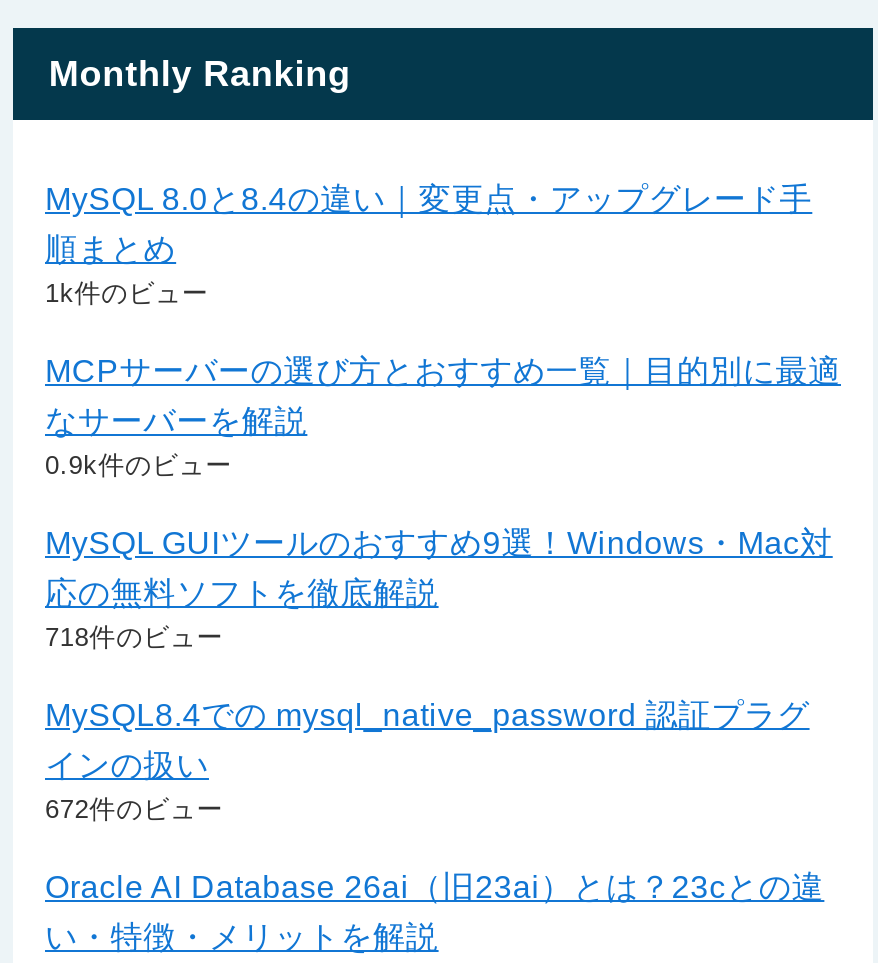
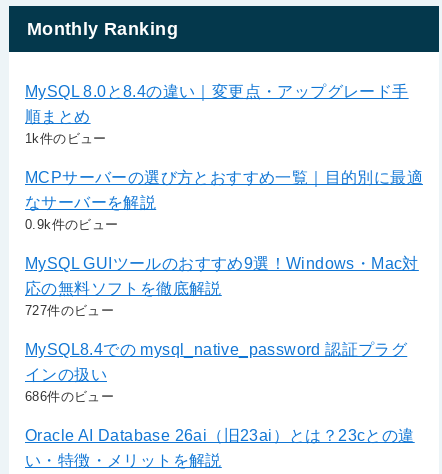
[45,622,223,652] 718件のビュー -> [25,303,114,318] 727件のビュー
[45,794,223,824] 672件のビュー -> [25,389,114,404] 686件のビュー

